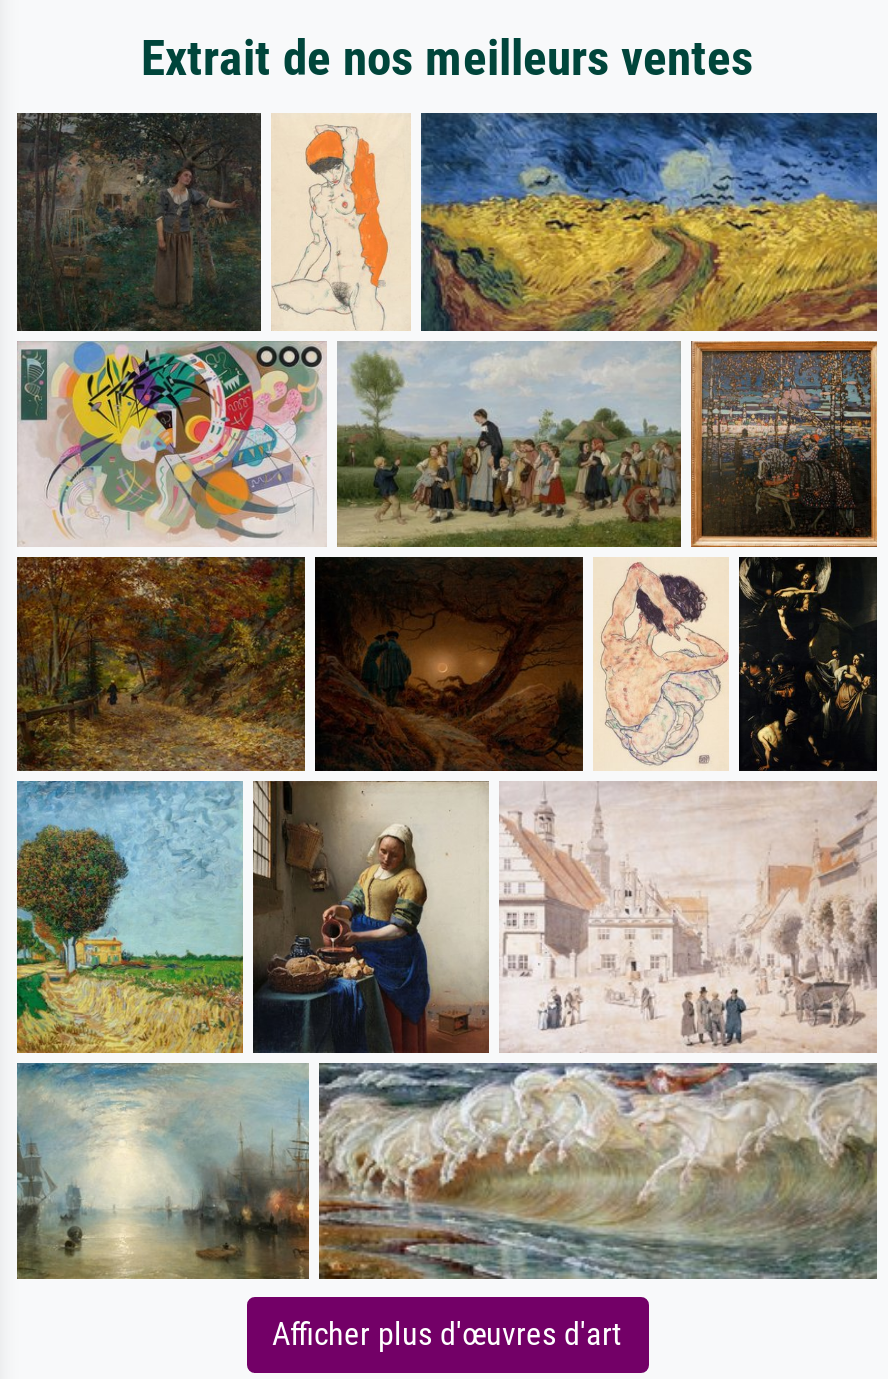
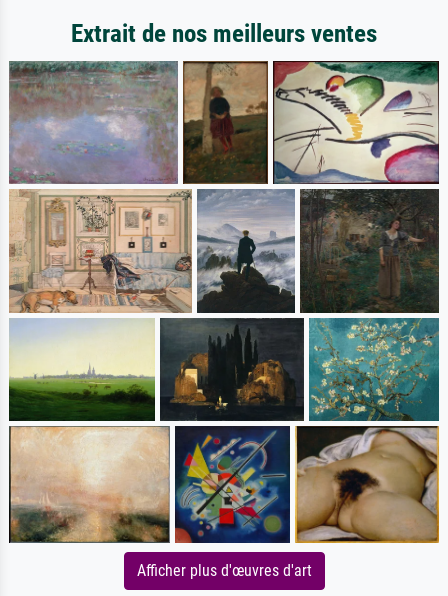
[15,111,879,1281] [image] -> [8,60,440,544] [image]

